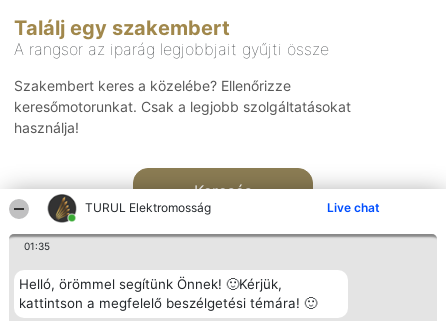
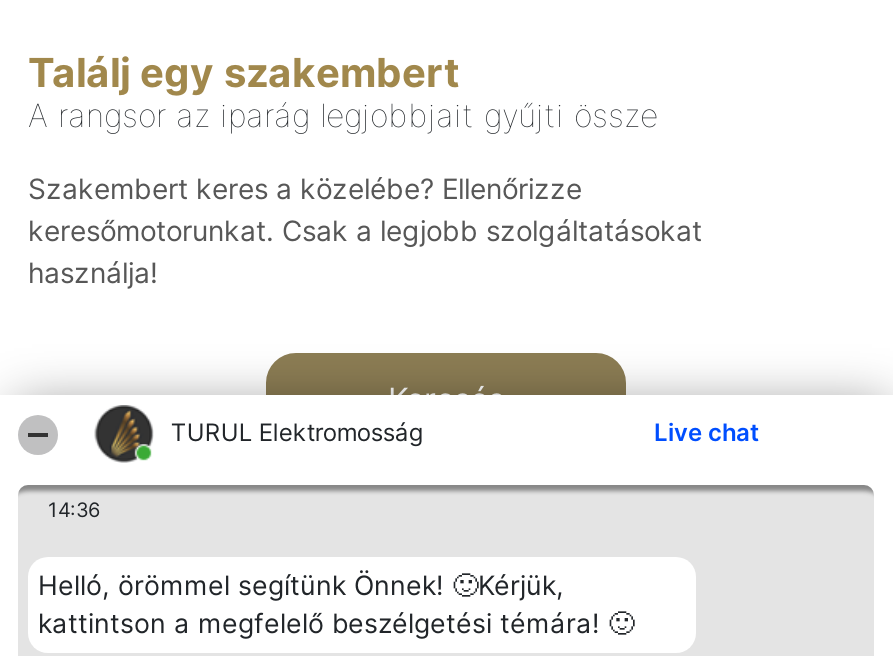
[24,240,50,252] 01:35 -> [48,497,100,521] 14:36

